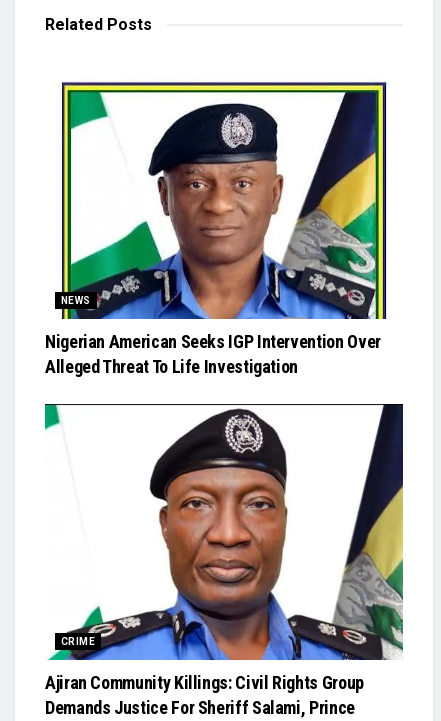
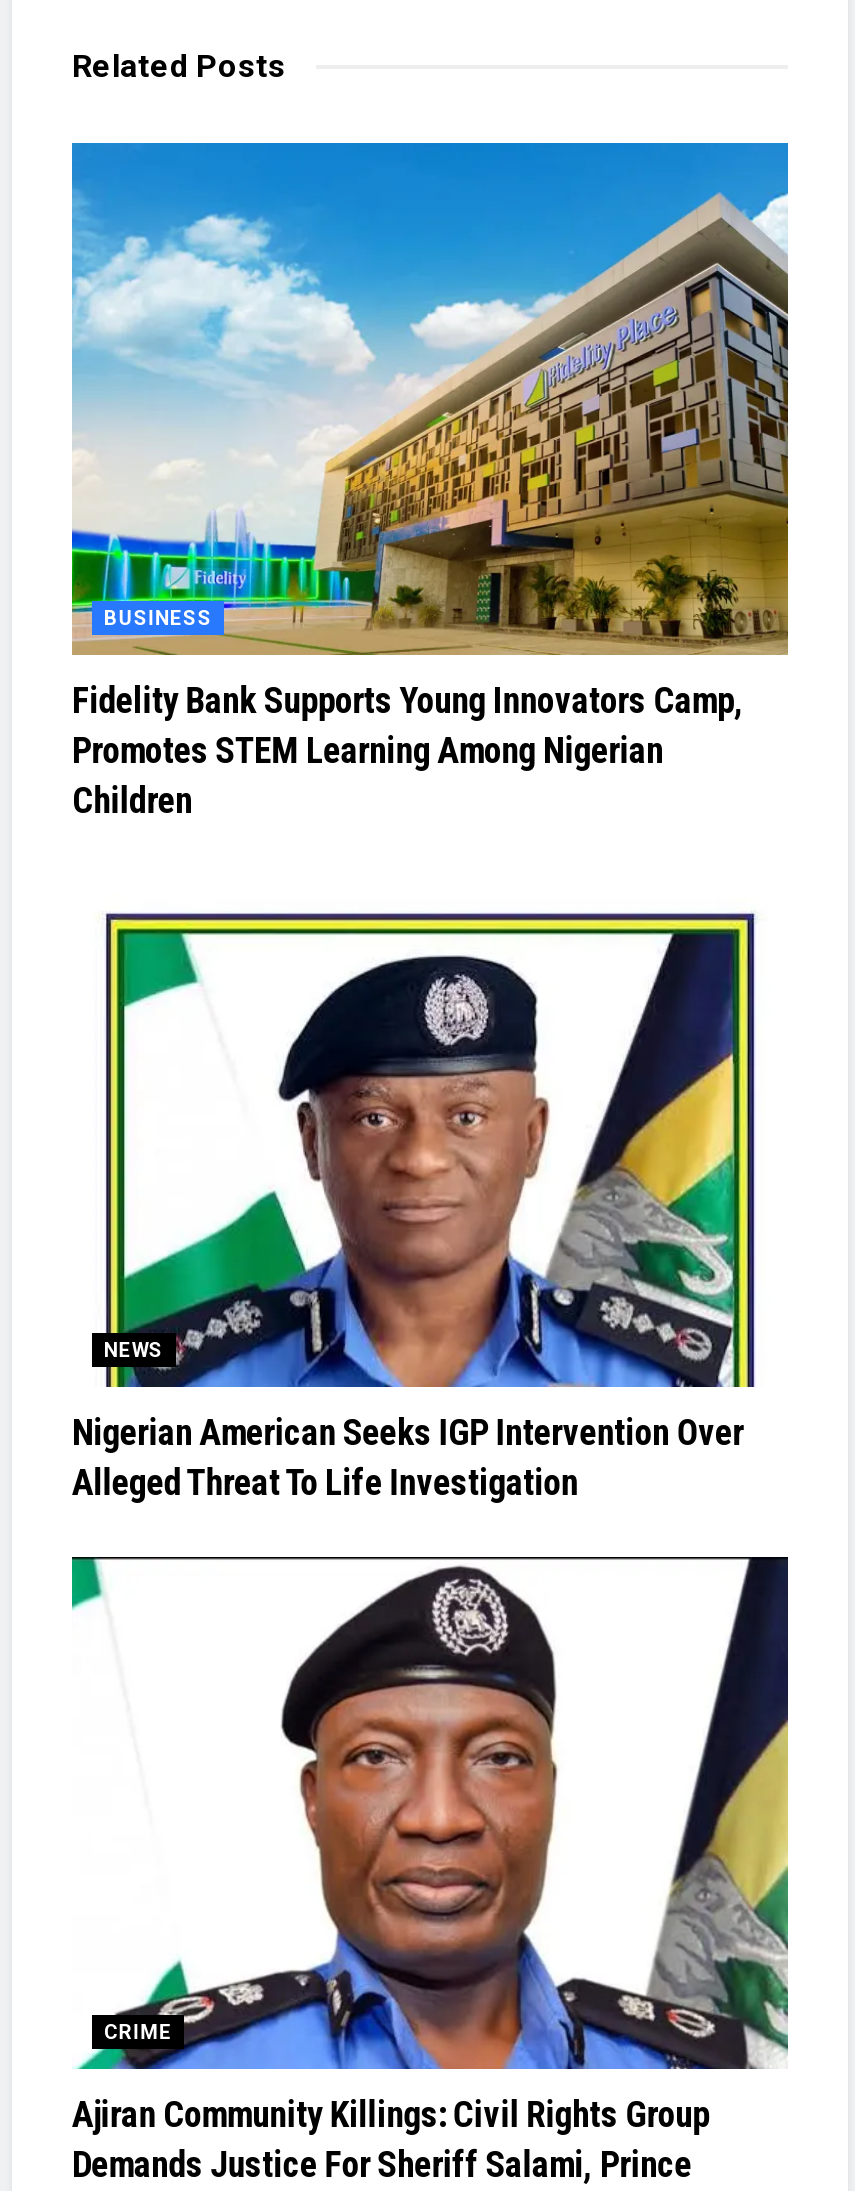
none -> [70,141,790,821] [image] | BUSINESS | Fidelity Bank Supports Young Innovators Camp, | Promotes STEM Learning Among Nigerian | Children

